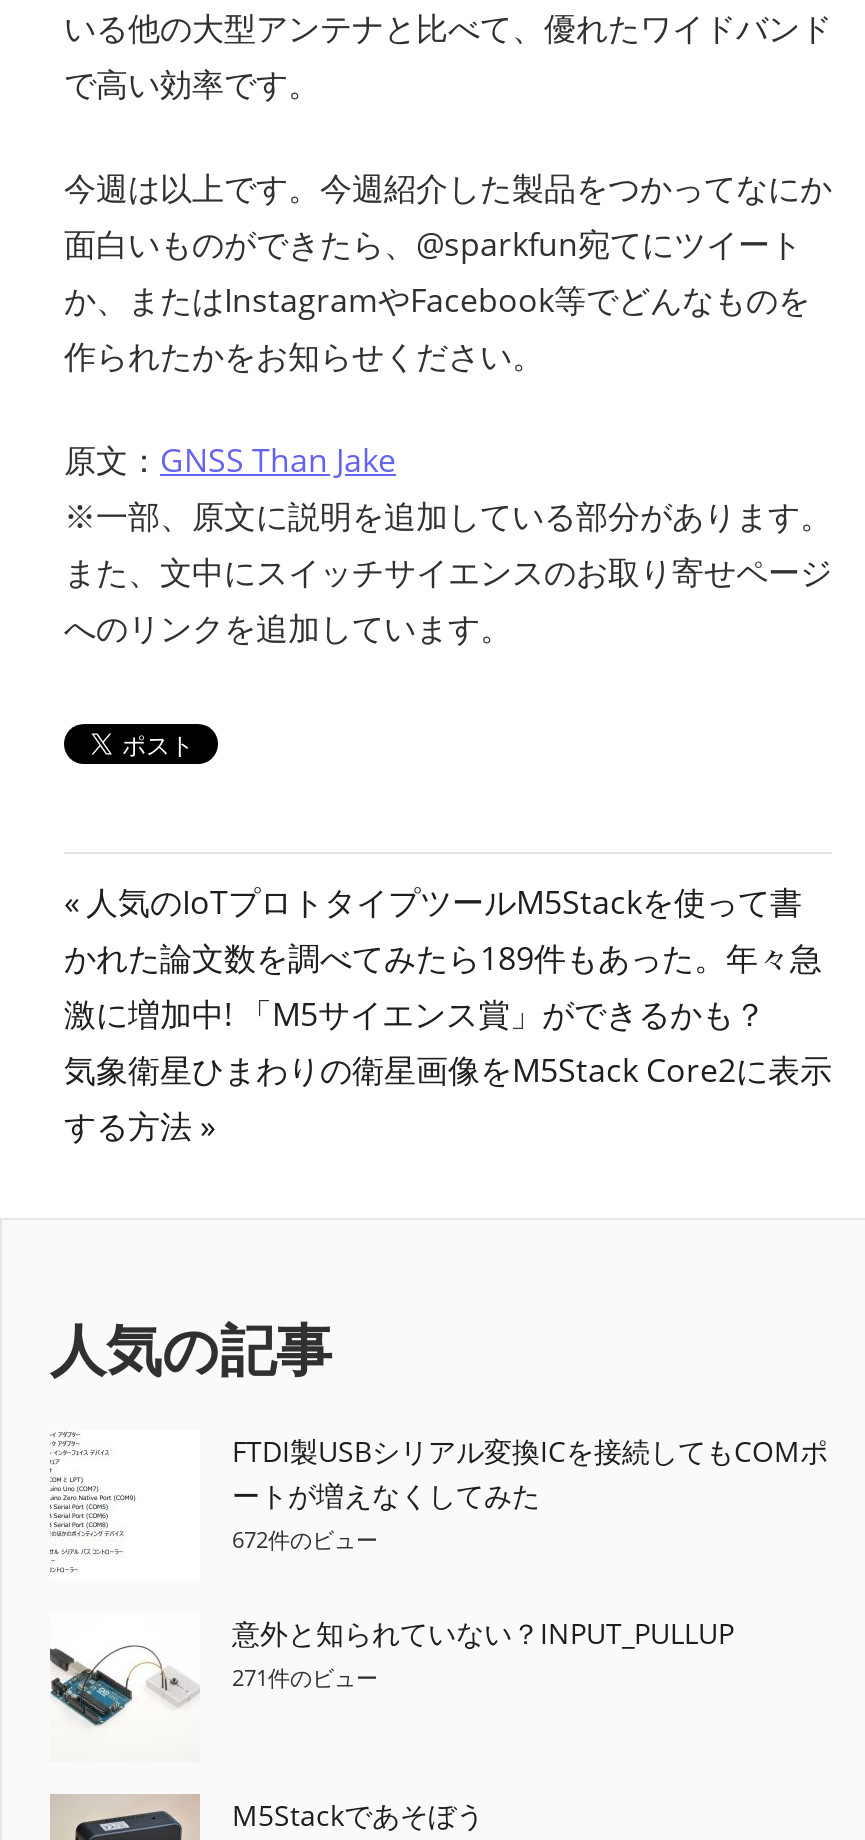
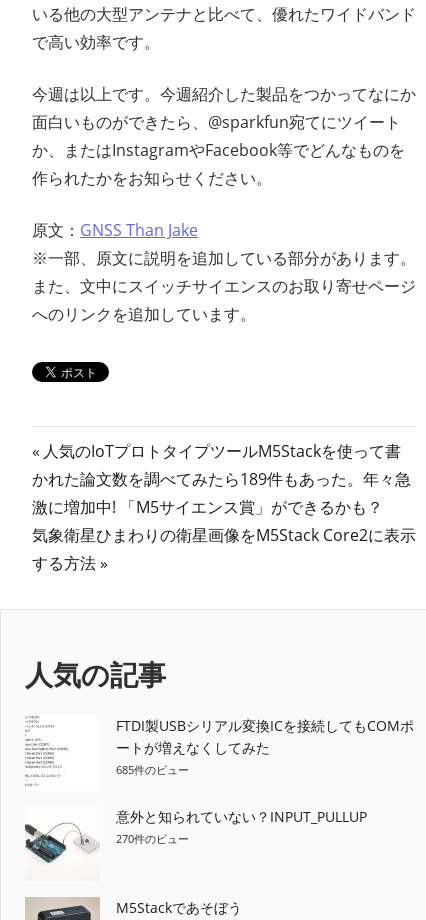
[232,1524,378,1554] 672件のビュー -> [116,762,189,777] 685件のビュー
[232,1662,378,1692] 271件のビュー -> [116,831,189,846] 270件のビュー

